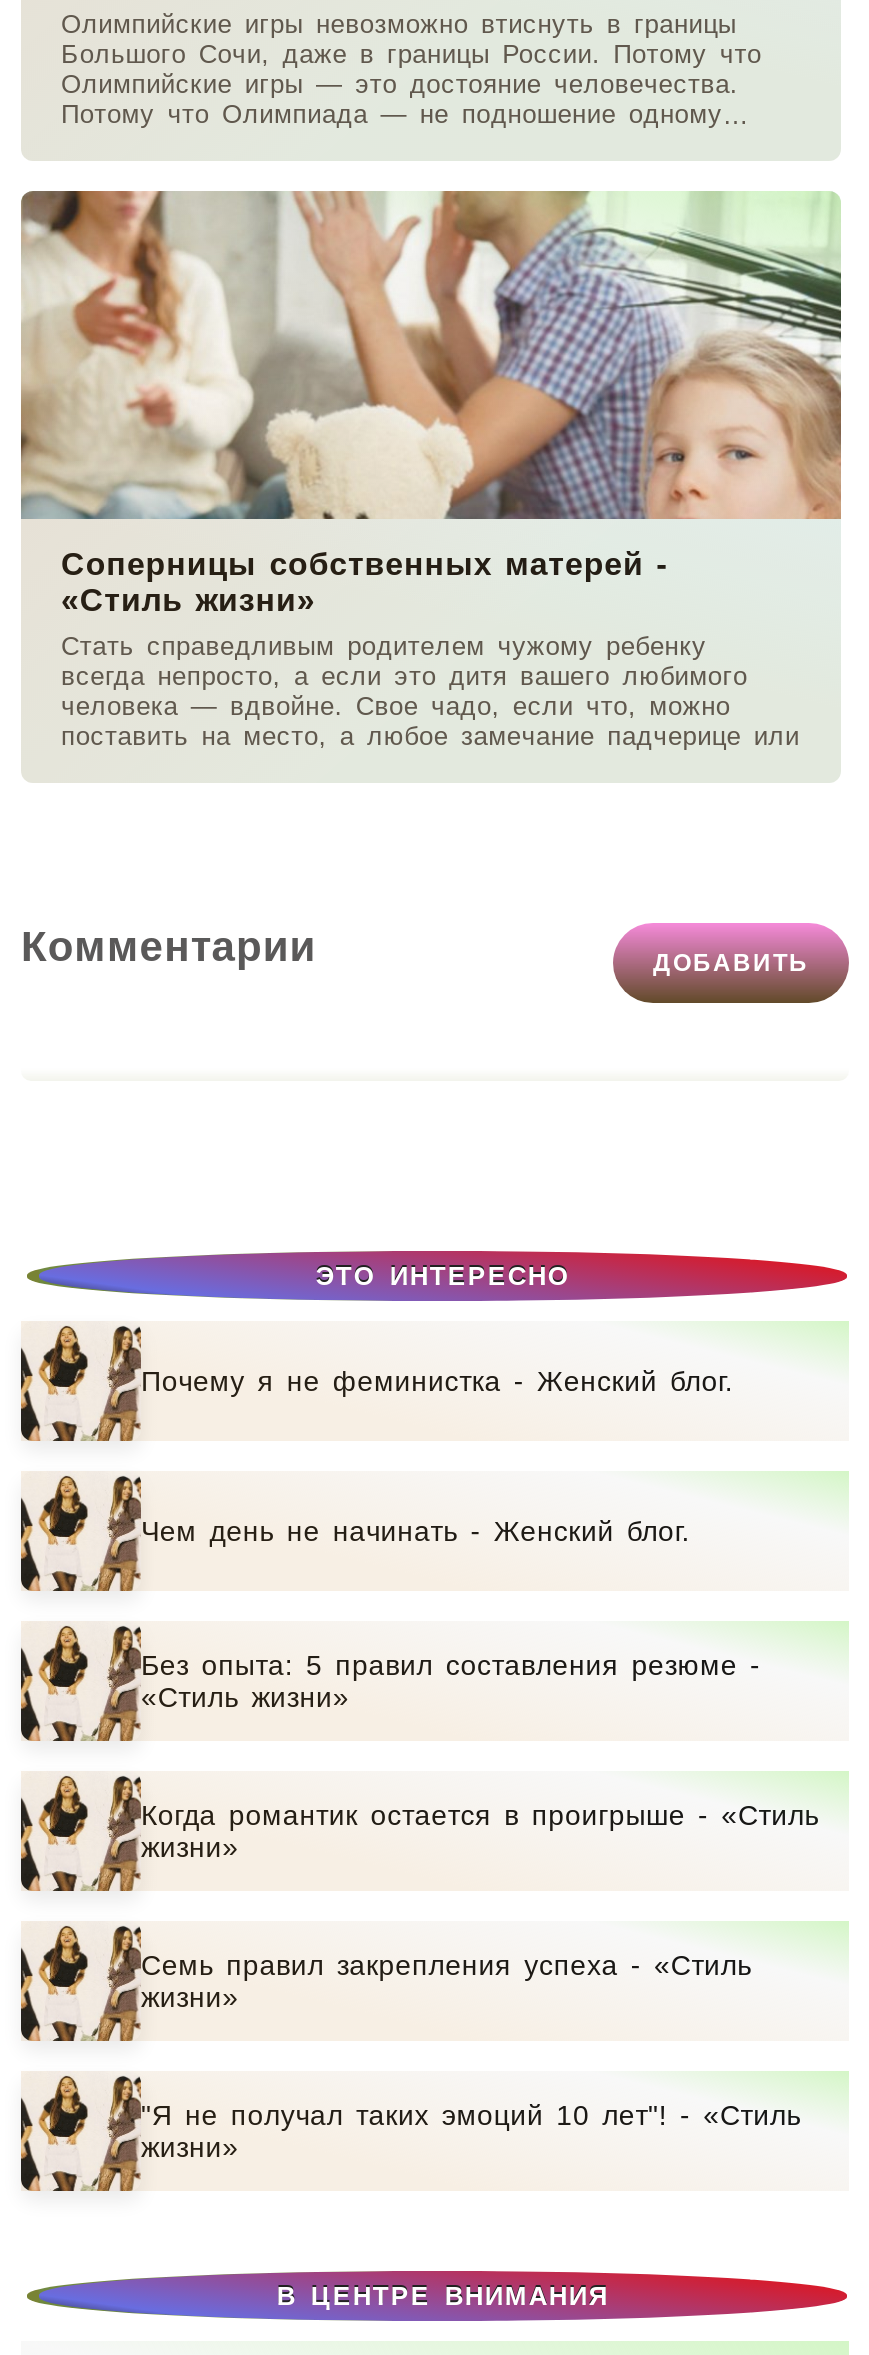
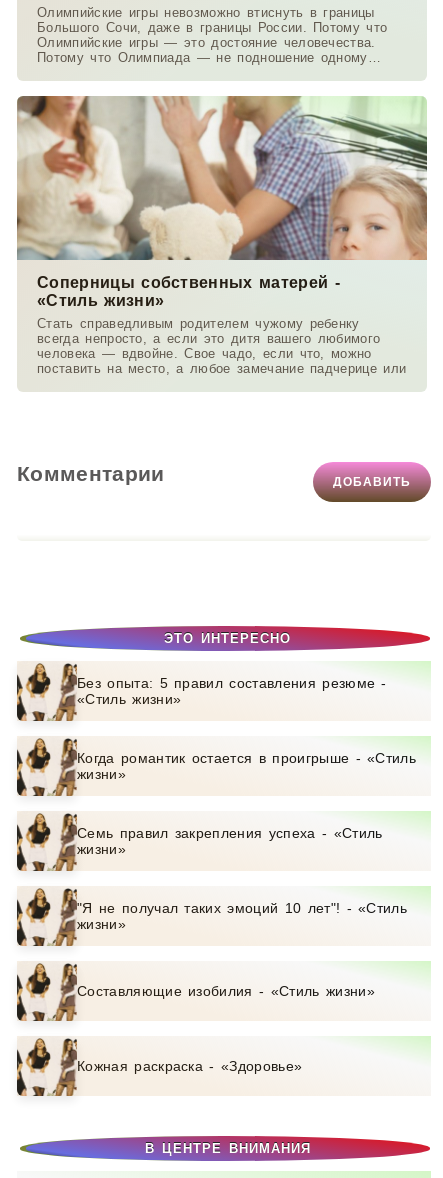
[141,1365,733,1397] Почему я не феминистка - Женский блог. -> none
[141,1515,690,1547] Чем день не начинать - Женский блог. -> none
moved [19,1625,819,2163] -> [16,663,416,932]: [image] | Без опыта: 5 правил составления резюме - | «Стиль жизни» | ... | "Я не получал таких эмоций 10 лет"! - «Стиль | жизни»
none -> [77,983,375,999] Составляющие изобилия - «Стиль жизни»
none -> [77,1058,302,1074] Кожная раскраска - «Здоровье»

